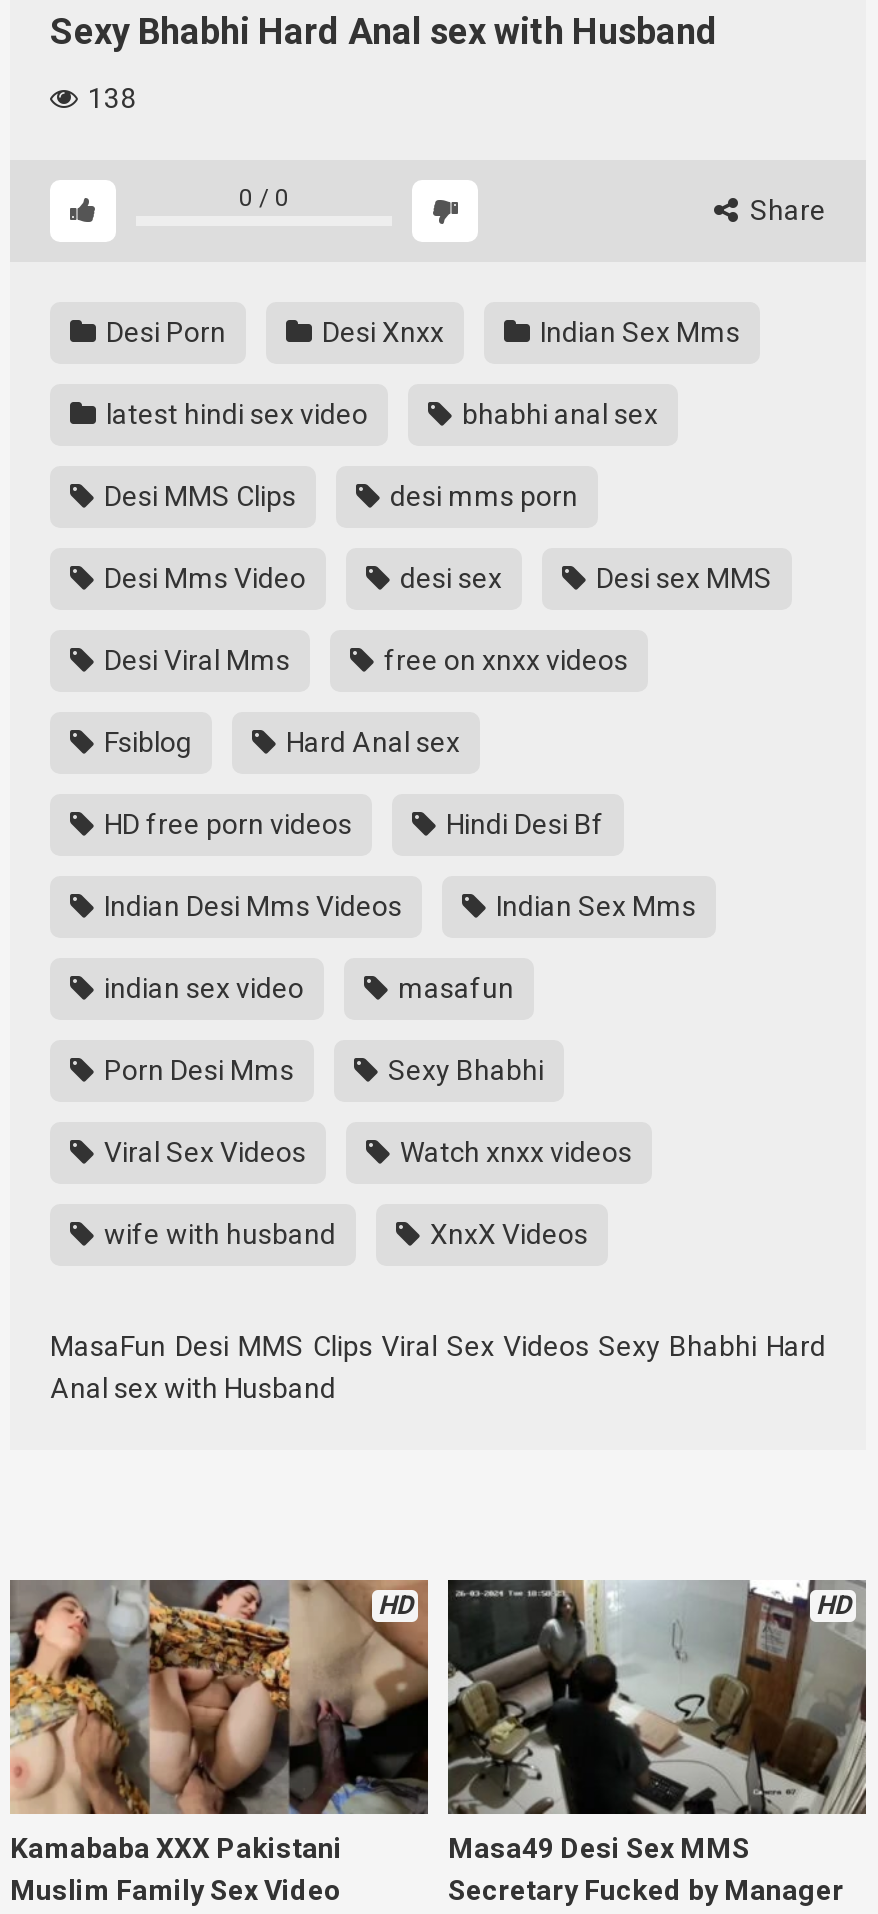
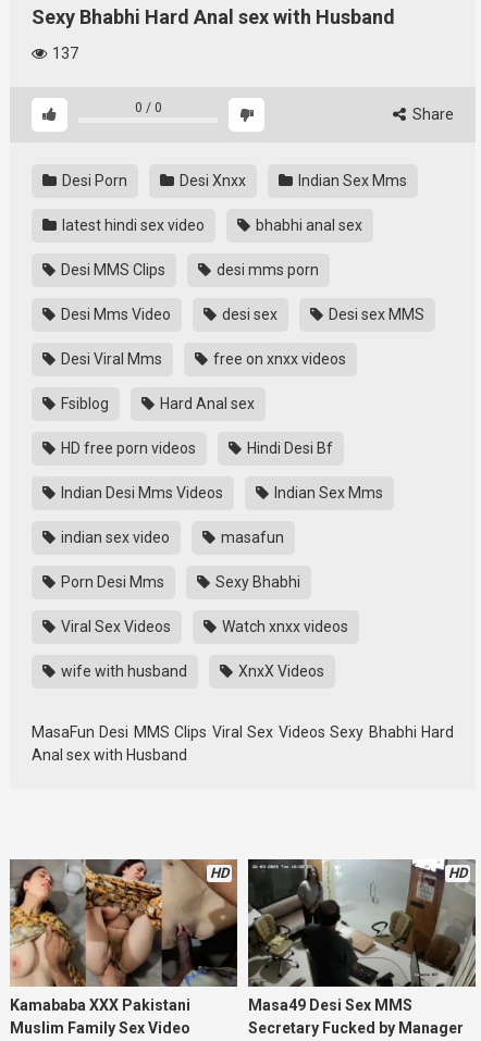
[82,82,136,114] 138 -> [49,44,78,62] 137

